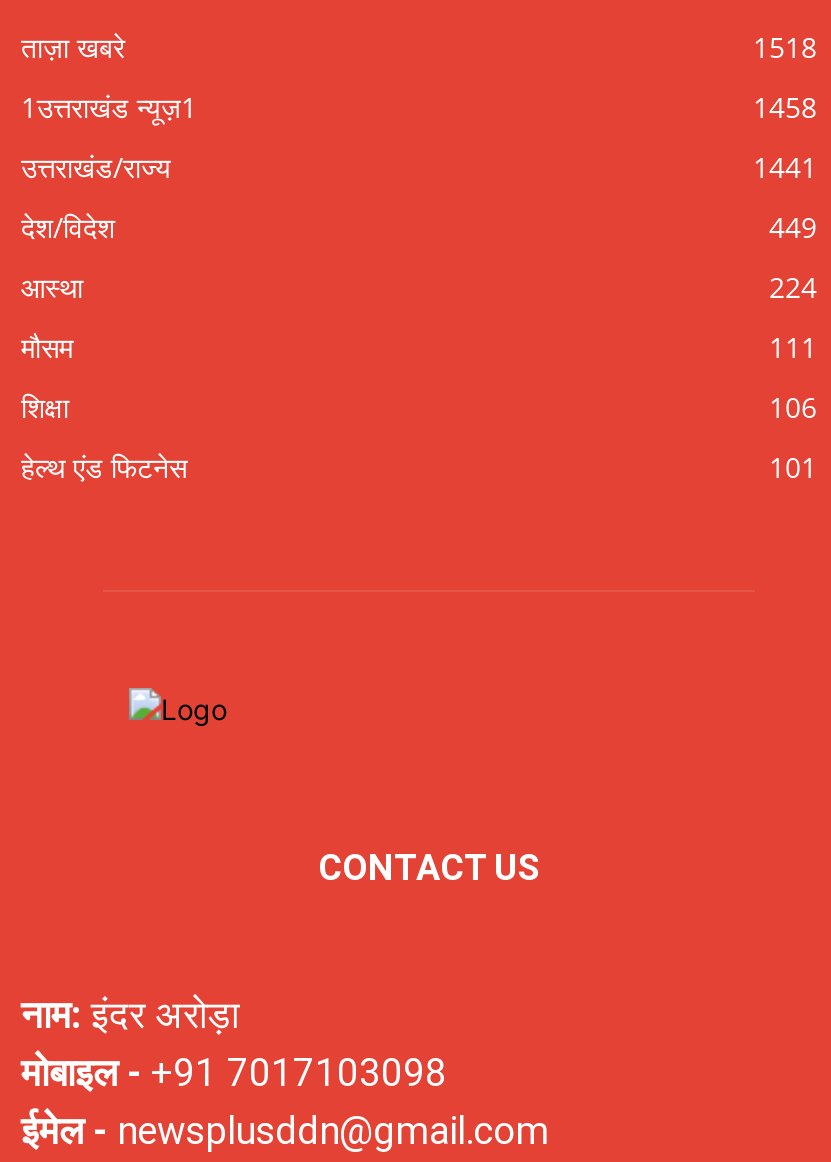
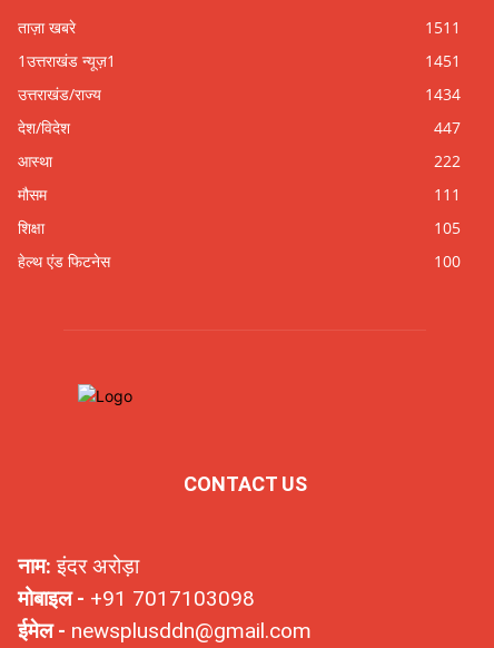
[753,28,817,66] 1518 -> [425,17,461,38] 1511
[753,88,817,126] 1458 -> [425,50,461,71] 1451
[753,148,817,186] 1441 -> [425,83,461,105] 1434
[769,208,817,246] 449 -> [434,117,461,138] 447
[769,268,817,306] 224 -> [434,150,461,171] 222
[769,388,817,426] 106 -> [434,217,461,238] 105
[769,448,817,486] 101 -> [434,250,461,272] 100

